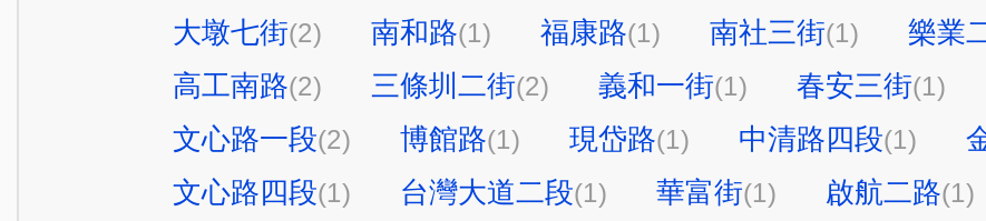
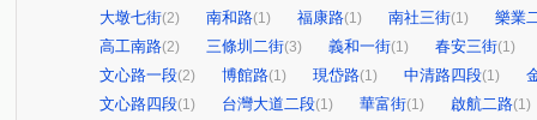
[173,69,946,102] 高工南路(2) 三條圳二街(2) 義和一街(1) 春安三街(1) -> [99,37,515,55] 高工南路(2) 三條圳二街(3) 義和一街(1) 春安三街(1)

